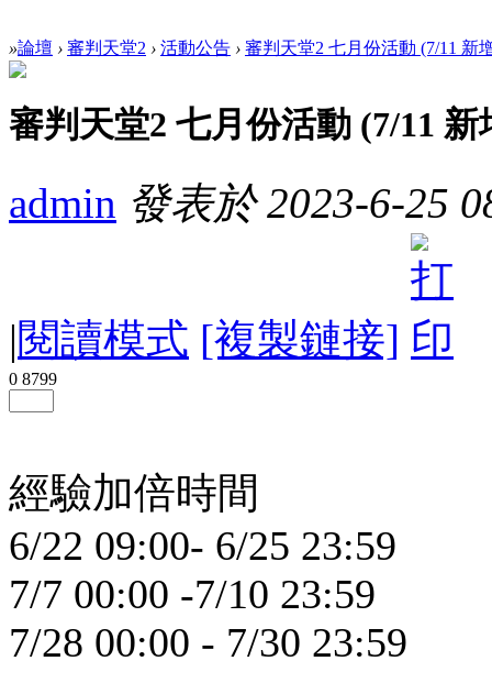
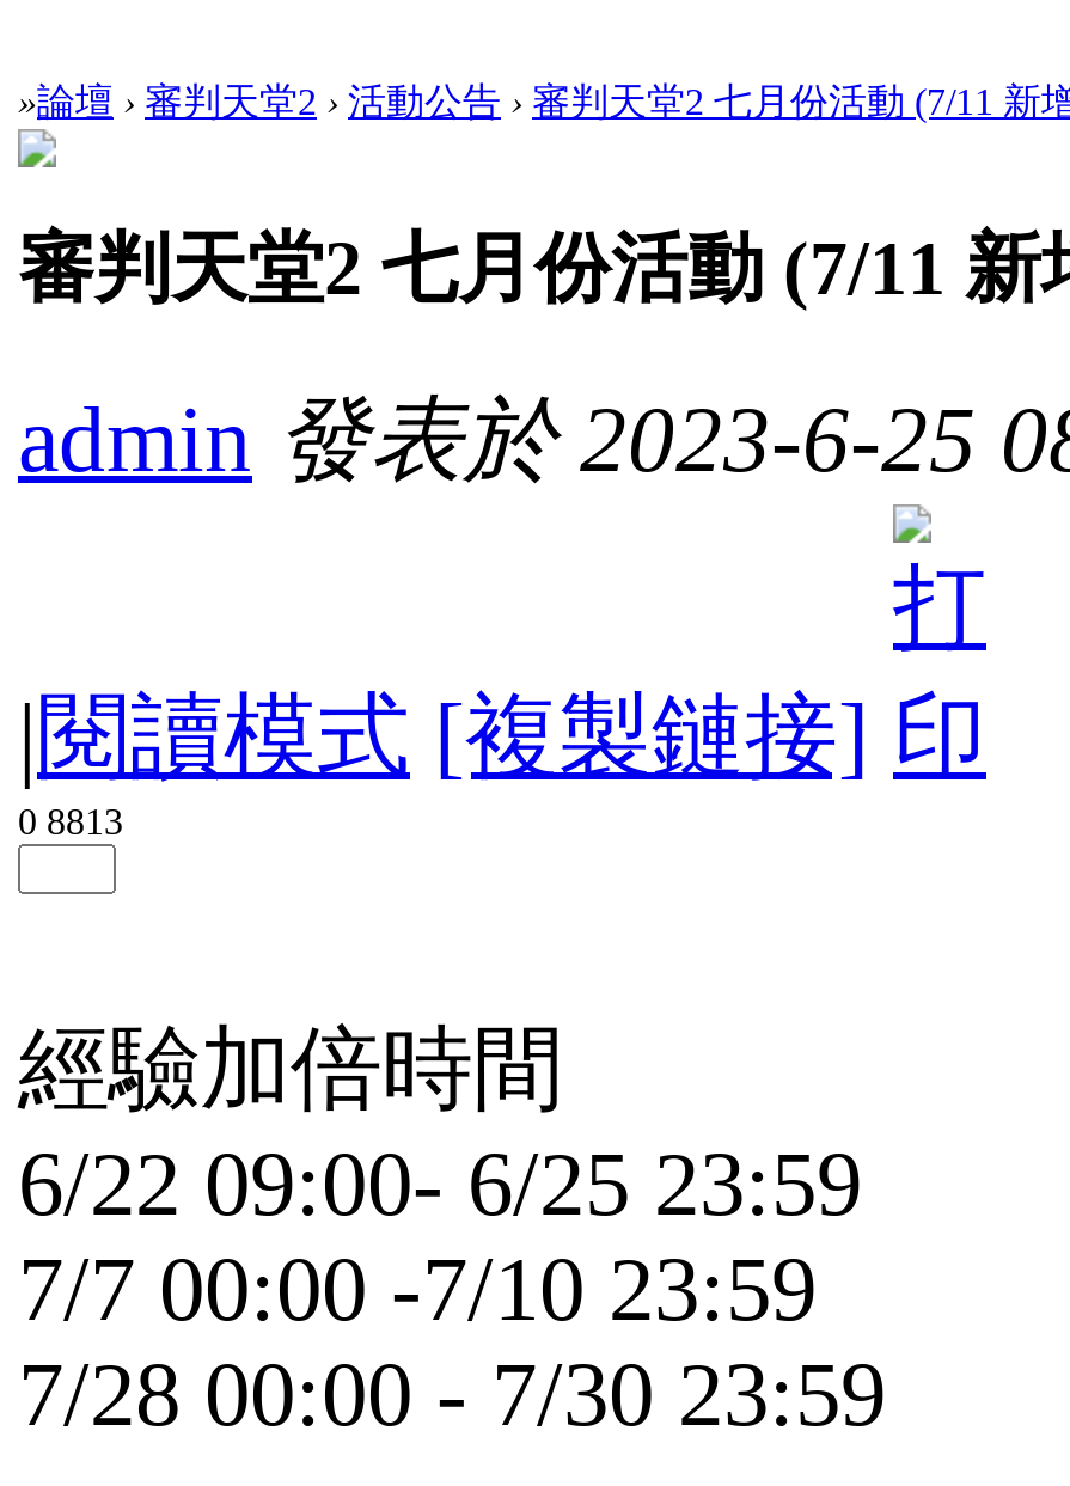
[9,369,57,388] 0 8799 -> [18,800,123,841] 0 8813

